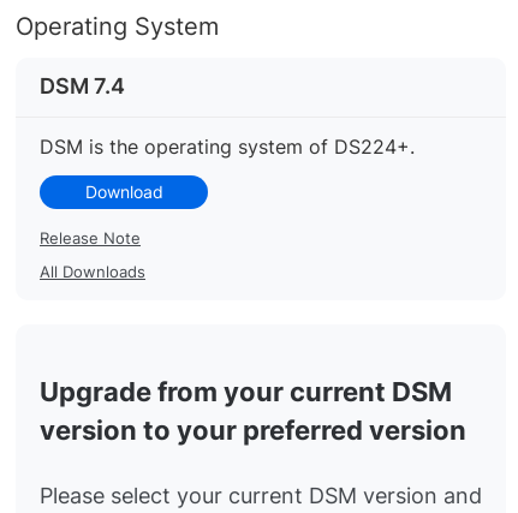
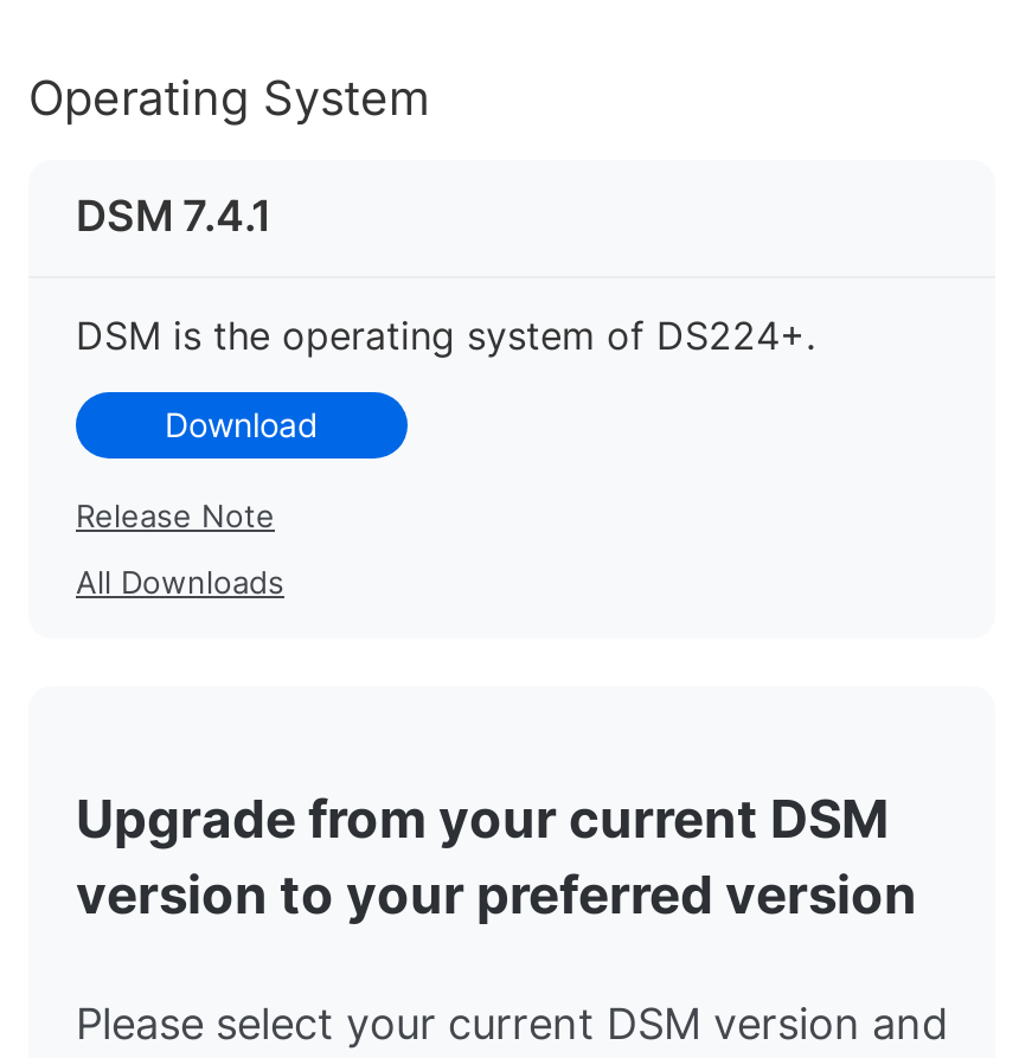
[40,73,125,99] DSM 7.4 -> [76,191,273,241] DSM 7.4.1

